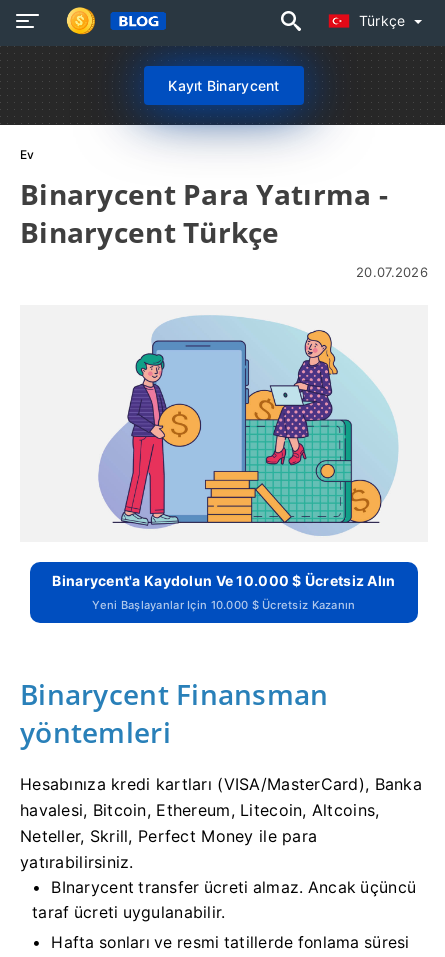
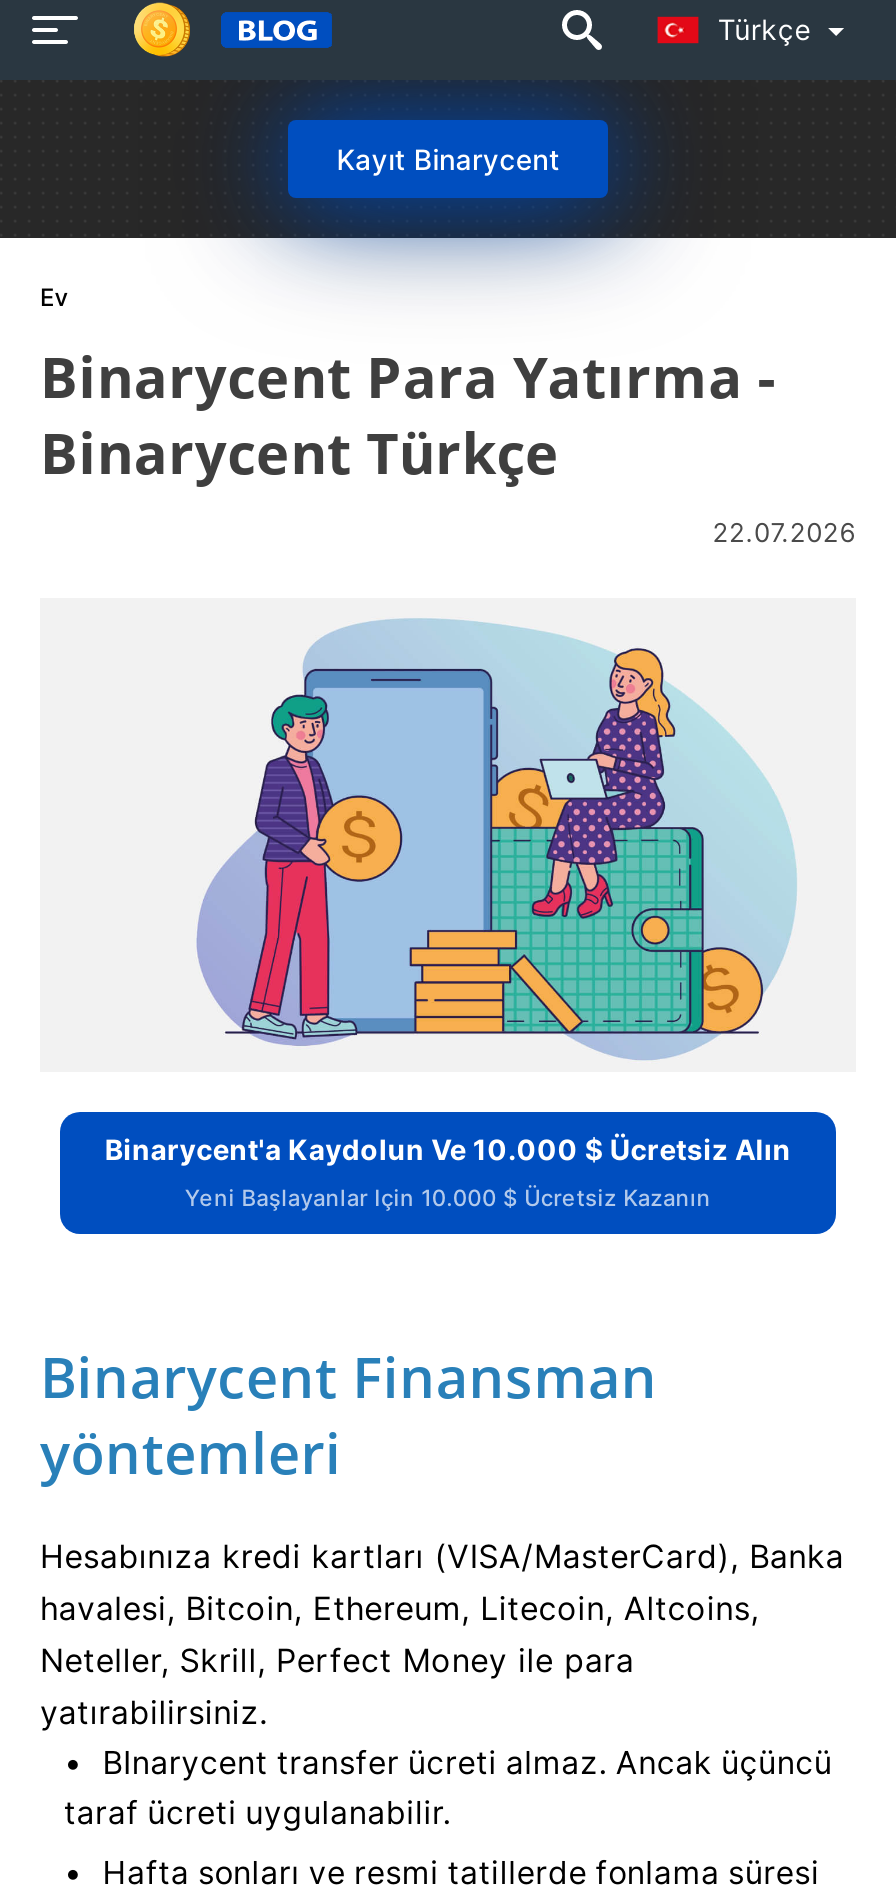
[356,264,428,280] 20.07.2026 -> [712,516,856,548] 22.07.2026

